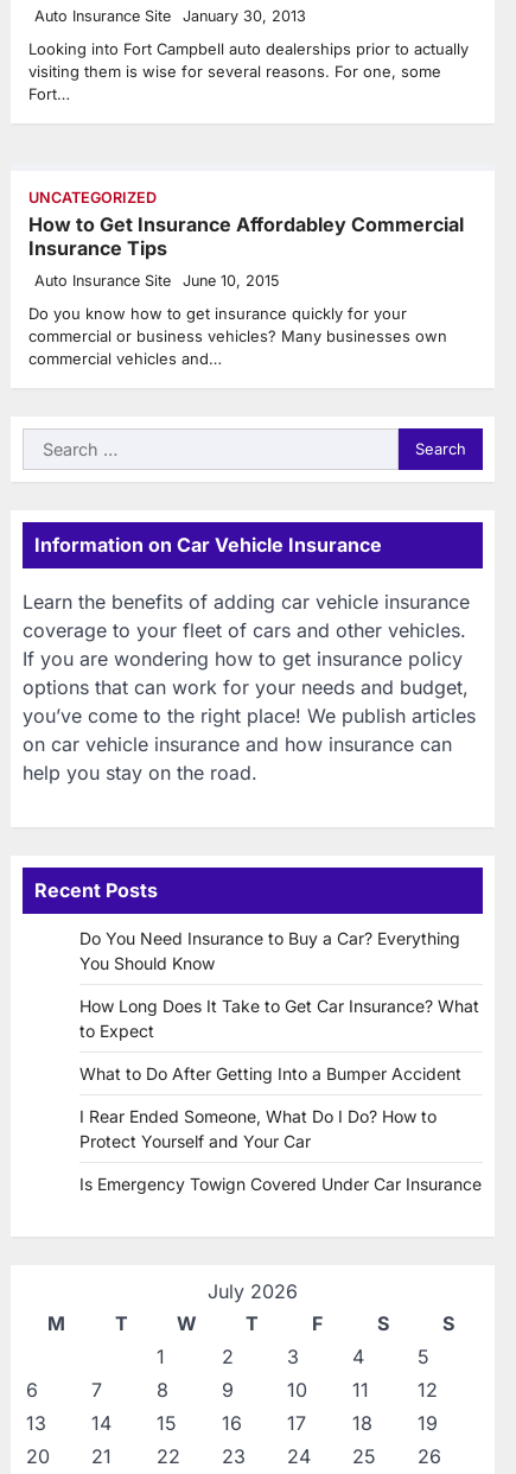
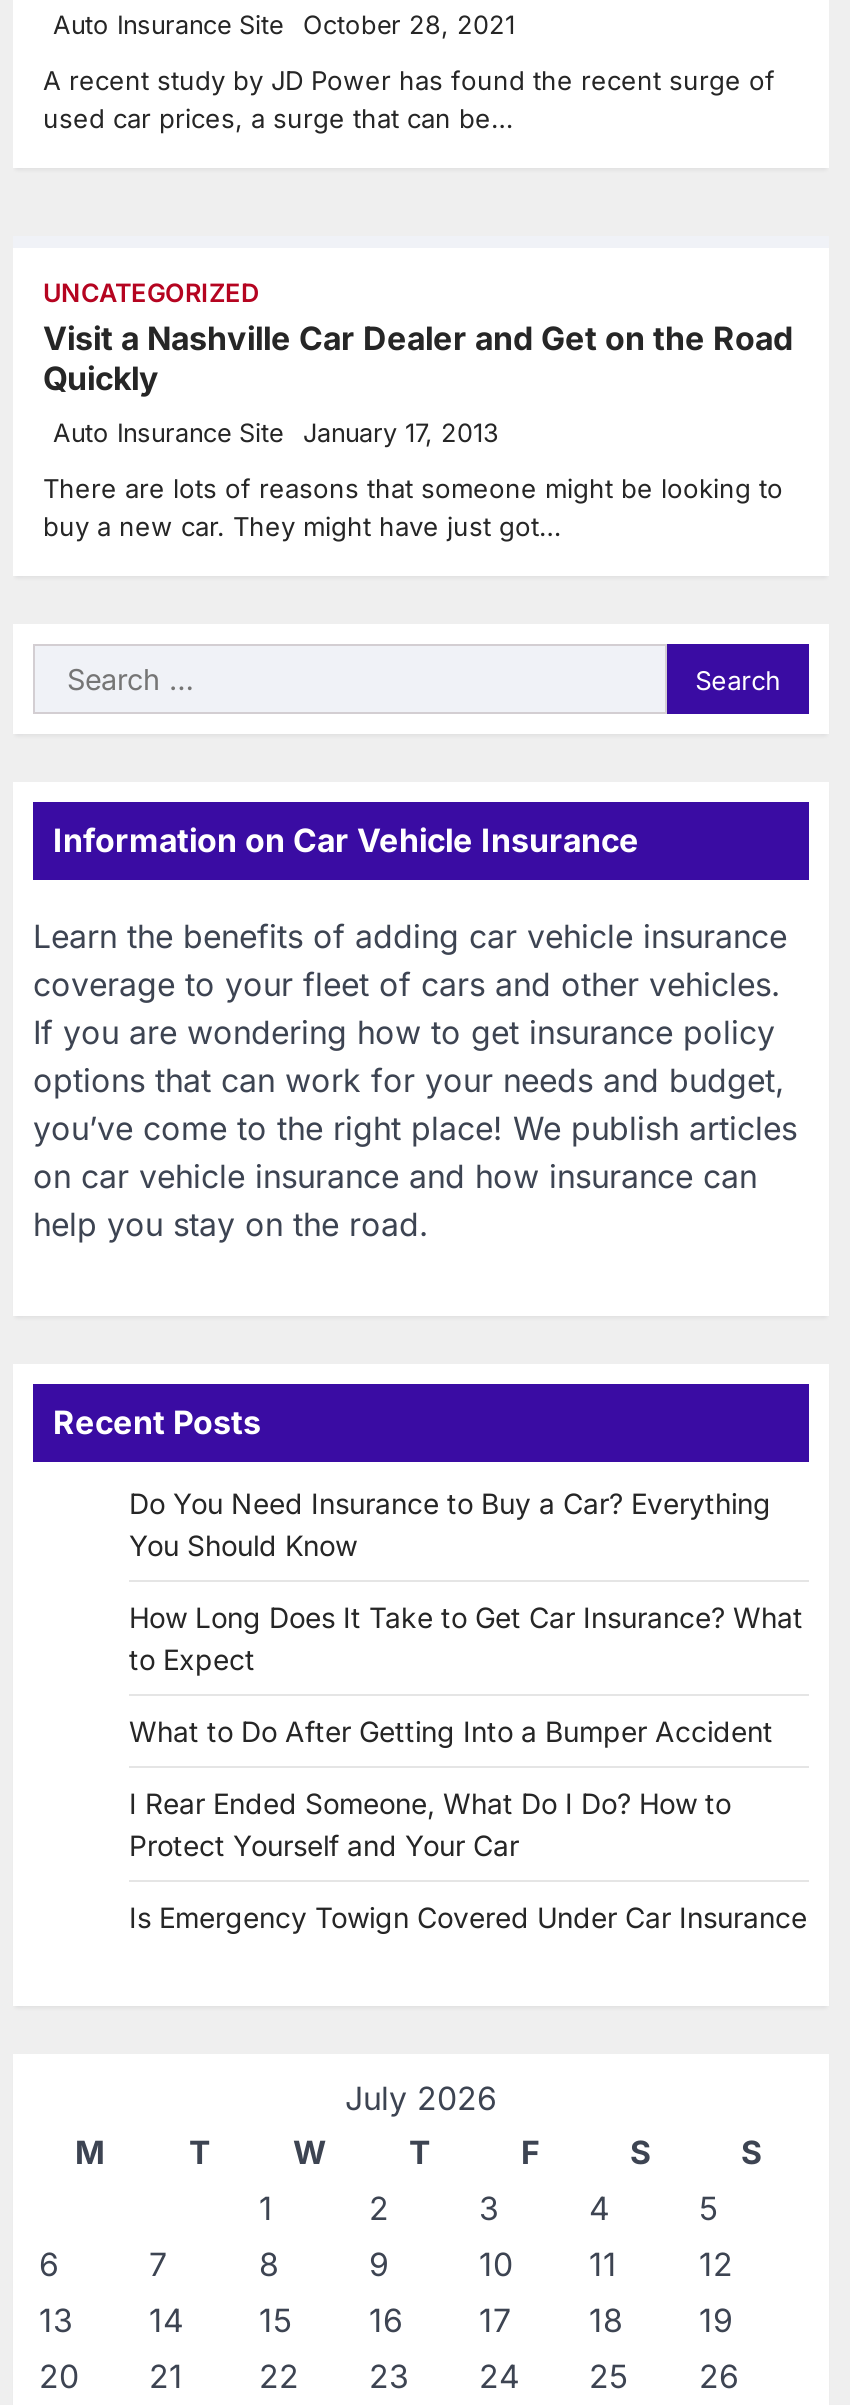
[34,7,306,25] Auto Insurance Site January 30, 2013 -> [53,10,515,40] Auto Insurance Site October 28, 2021
[28,39,469,103] Looking into Fort Campbell auto dealerships prior to actually | visiting them is wise for several reasons. For one, some | Fort… -> [43,64,775,134] A recent study by JD Power has found the recent surge of | used car prices, a surge that can be…
[28,212,464,260] How to Get Insurance Affordabley Commercial | Insurance Tips -> [43,318,793,398] Visit a Nashville Car Dealer and Get on the Road | Quickly
[34,272,279,289] Auto Insurance Site June 10, 2015 -> [53,418,499,448] Auto Insurance Site January 17, 2013
[28,304,447,368] Do you know how to get insurance quickly for your | commercial or business vehicles? Many businesses own | commercial vehicles and… -> [43,472,783,542] There are lots of reasons that someone might be looking to | buy a new car. They might have just got…

